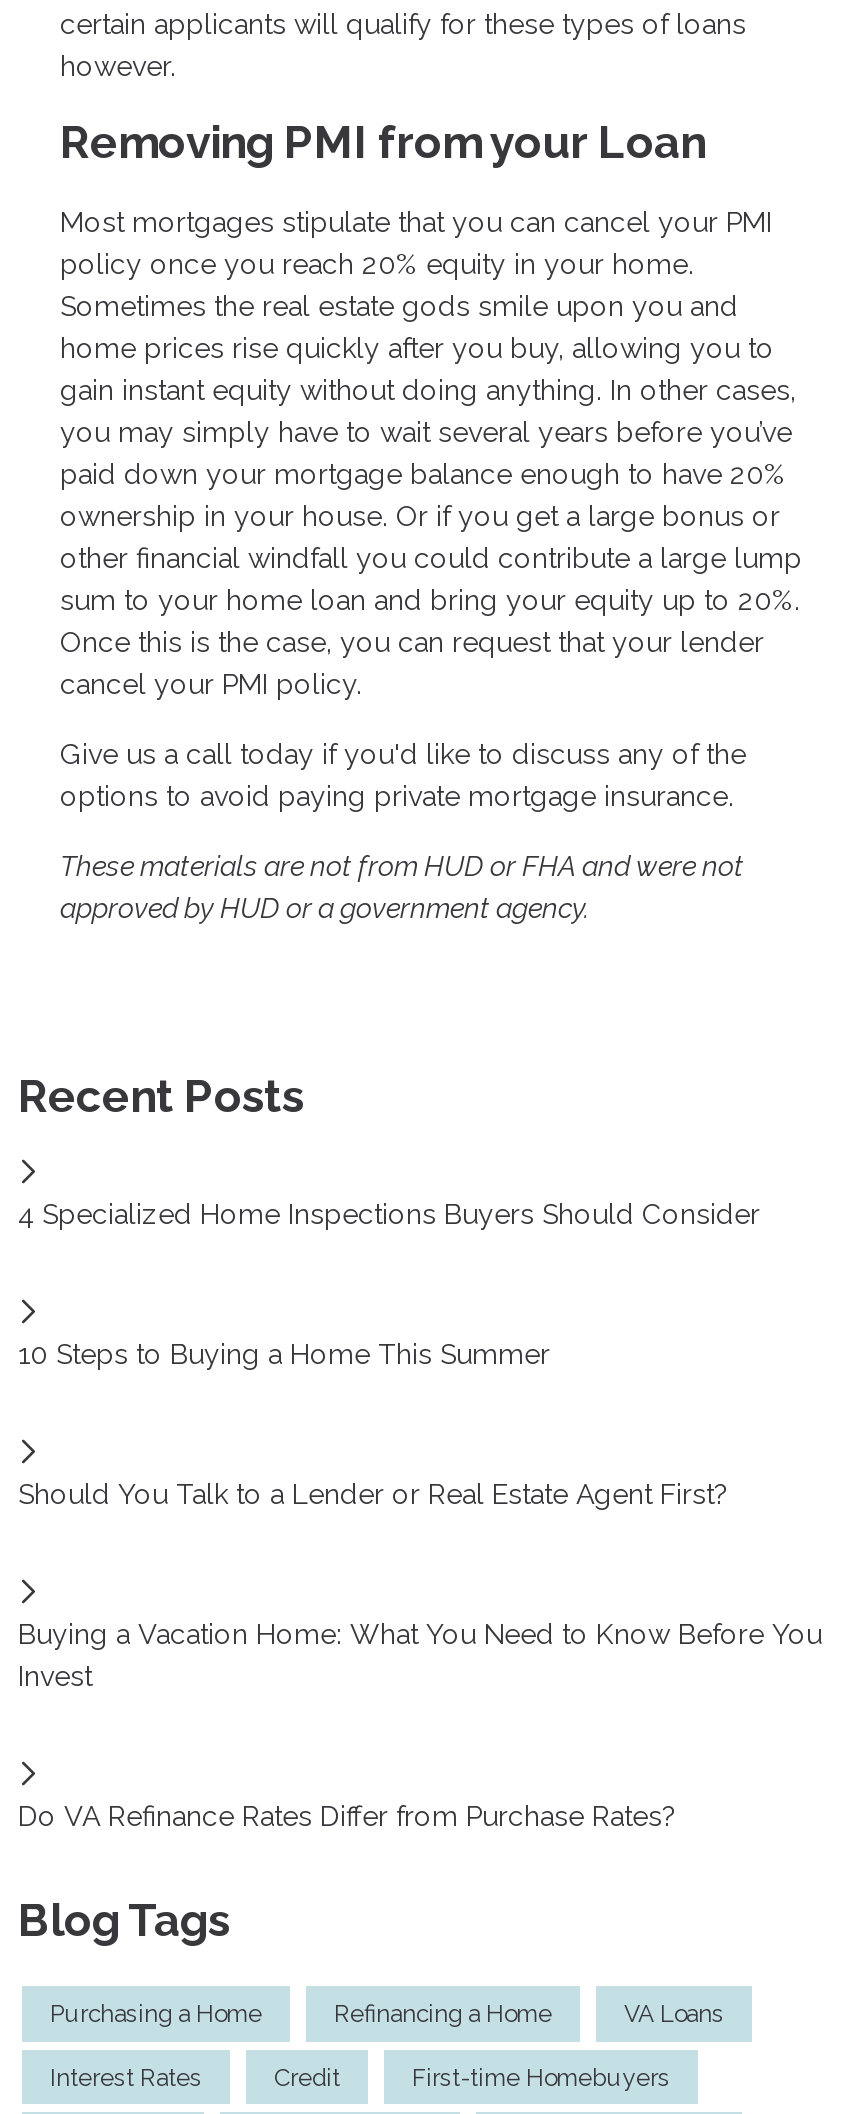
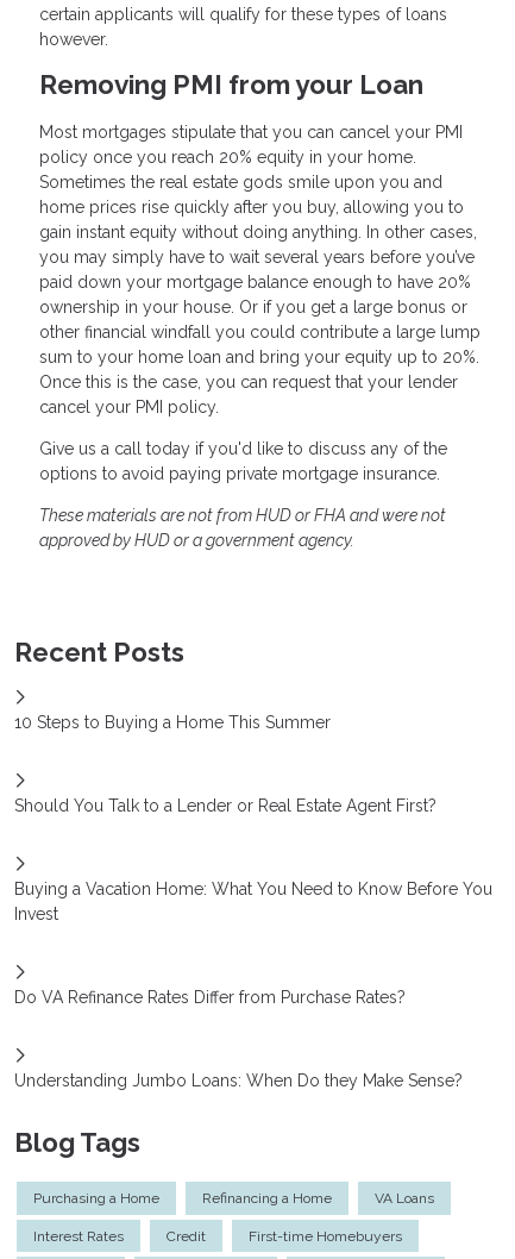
[18,1199,760,1231] 4 Specialized Home Inspections Buyers Should Consider -> none
moved [18,1339,822,1833] -> [14,713,492,1007]: 10 Steps to Buying a Home This Summer | Should You Talk to a Lender or Real Estate Agent First? | Buying a Vacation Home: What You Need to Know Before You | Invest | Do VA Refinance Rates Differ from Purchase Rates?
none -> [14,1071,463,1090] Understanding Jumbo Loans: When Do they Make Sense?

